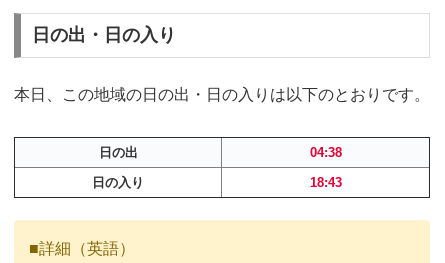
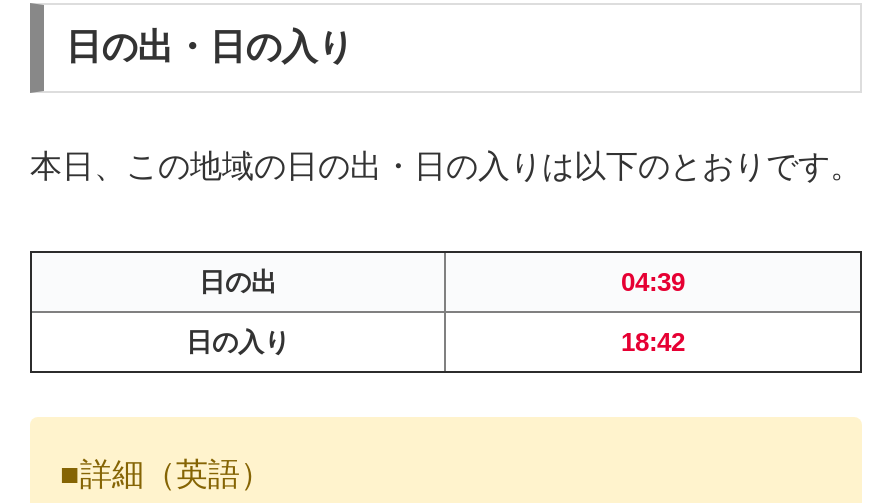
[309,145,341,160] 04:38 -> [621,267,685,297] 04:39
[309,175,341,190] 18:43 -> [621,327,685,357] 18:42

